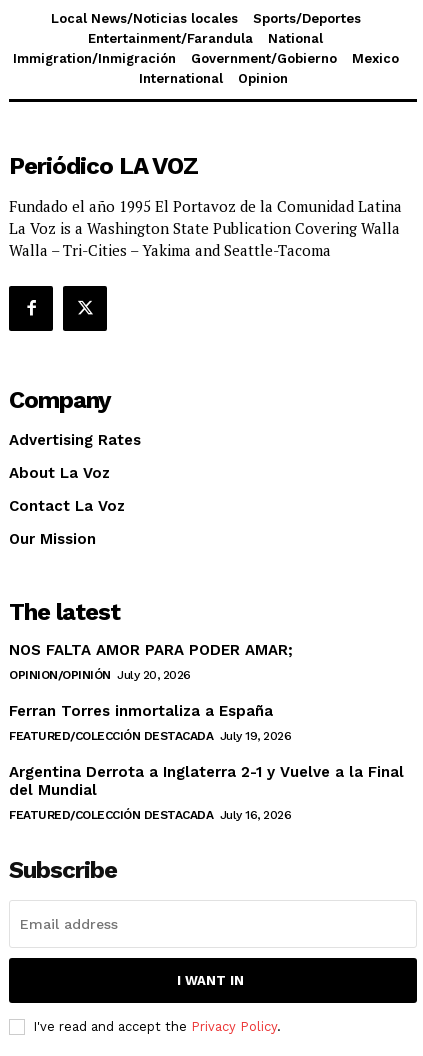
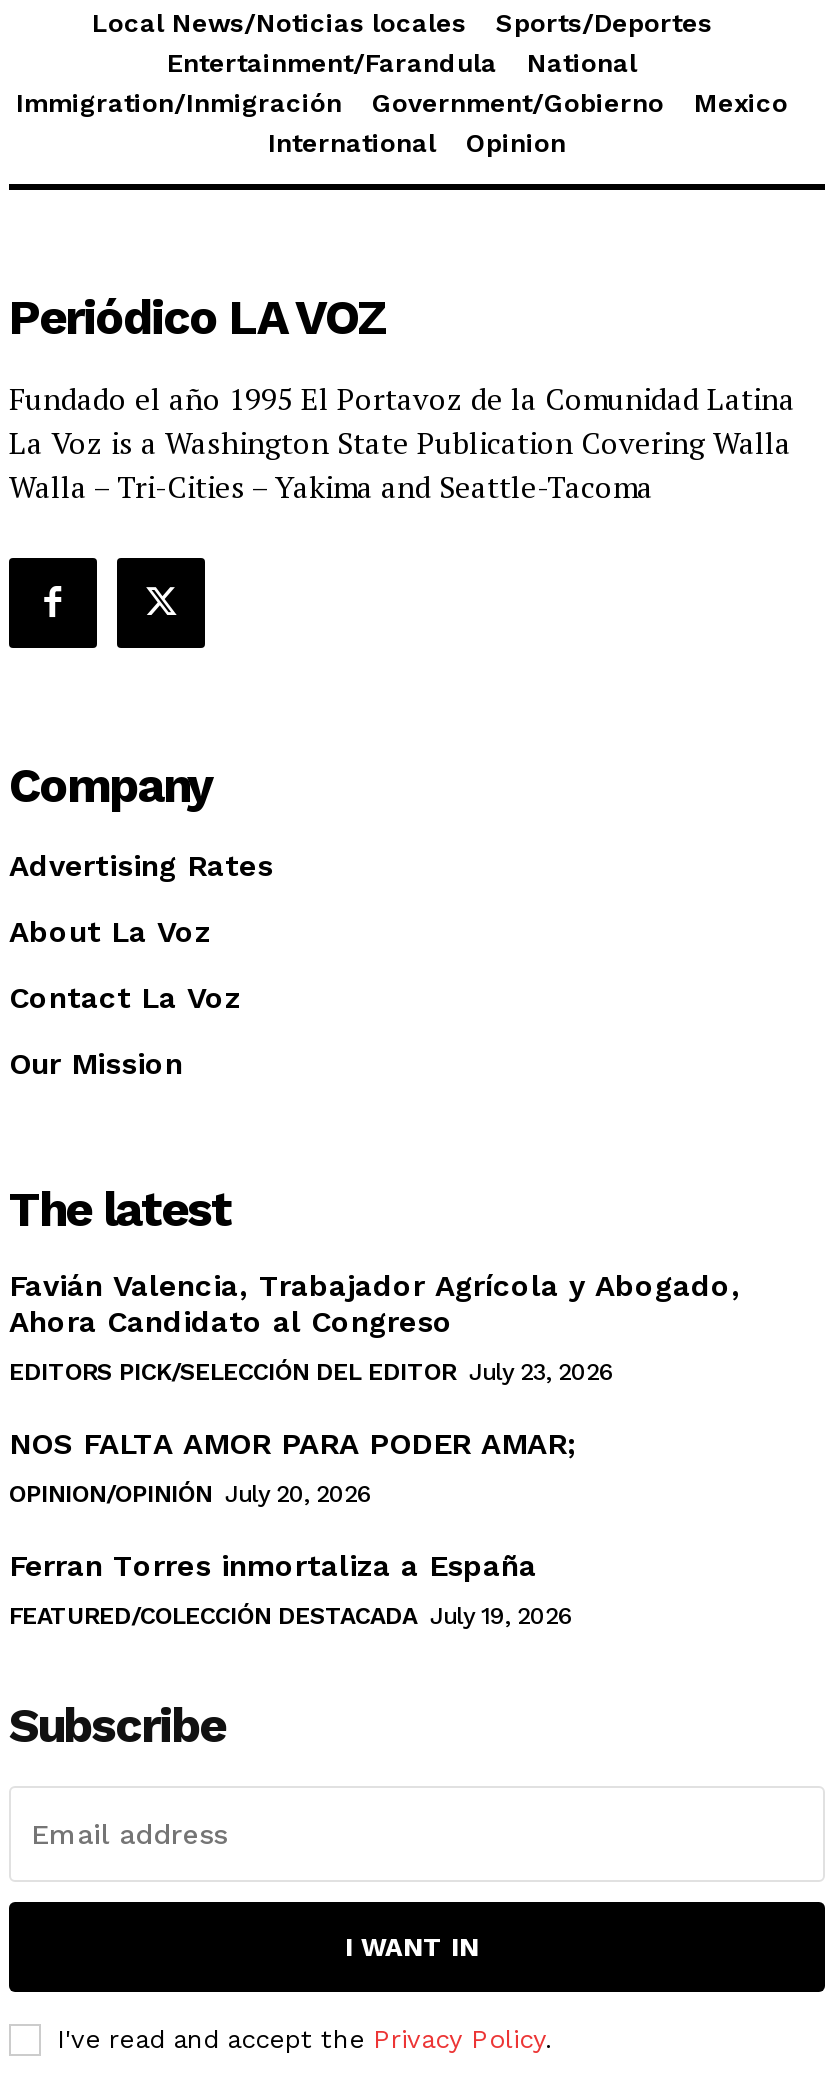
none -> [9,1267,741,1385] Favián Valencia, Trabajador Agrícola y Abogado, | Ahora Candidato al Congreso | EDITORS PICK/SELECCIÓN DEL EDITOR July 23, 2026
moved [9,640,293,742] -> [9,1425,577,1629]: NOS FALTA AMOR PARA PODER AMAR; | OPINION/OPINIÓN July 20, 2026 | Ferran Torres inmortaliza a España | FEATURED/COLECCIÓN DESTACADA July 19, 2026
[9,762,404,821] Argentina Derrota a Inglaterra 2-1 y Vuelve a la Final | del Mundial | FEATURED/COLECCIÓN DESTACADA July 16, 2026 -> none

